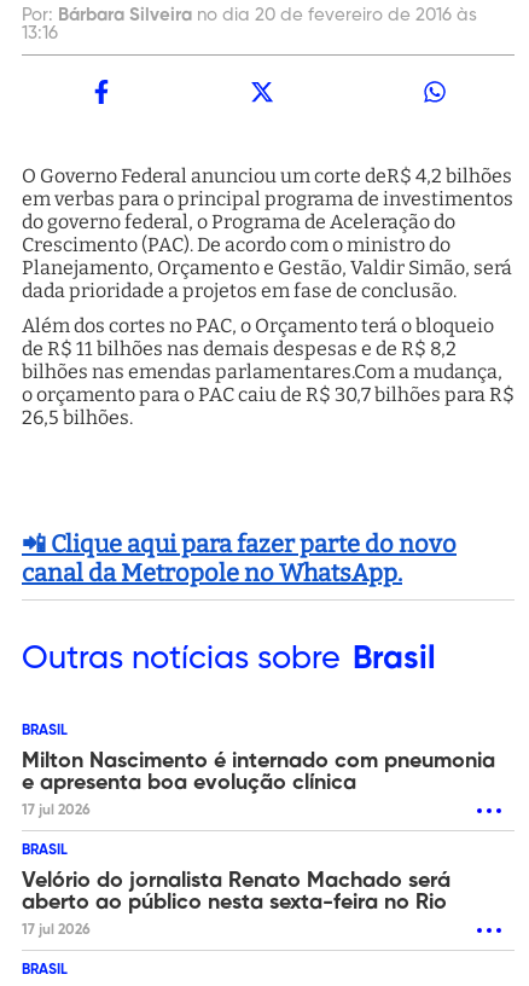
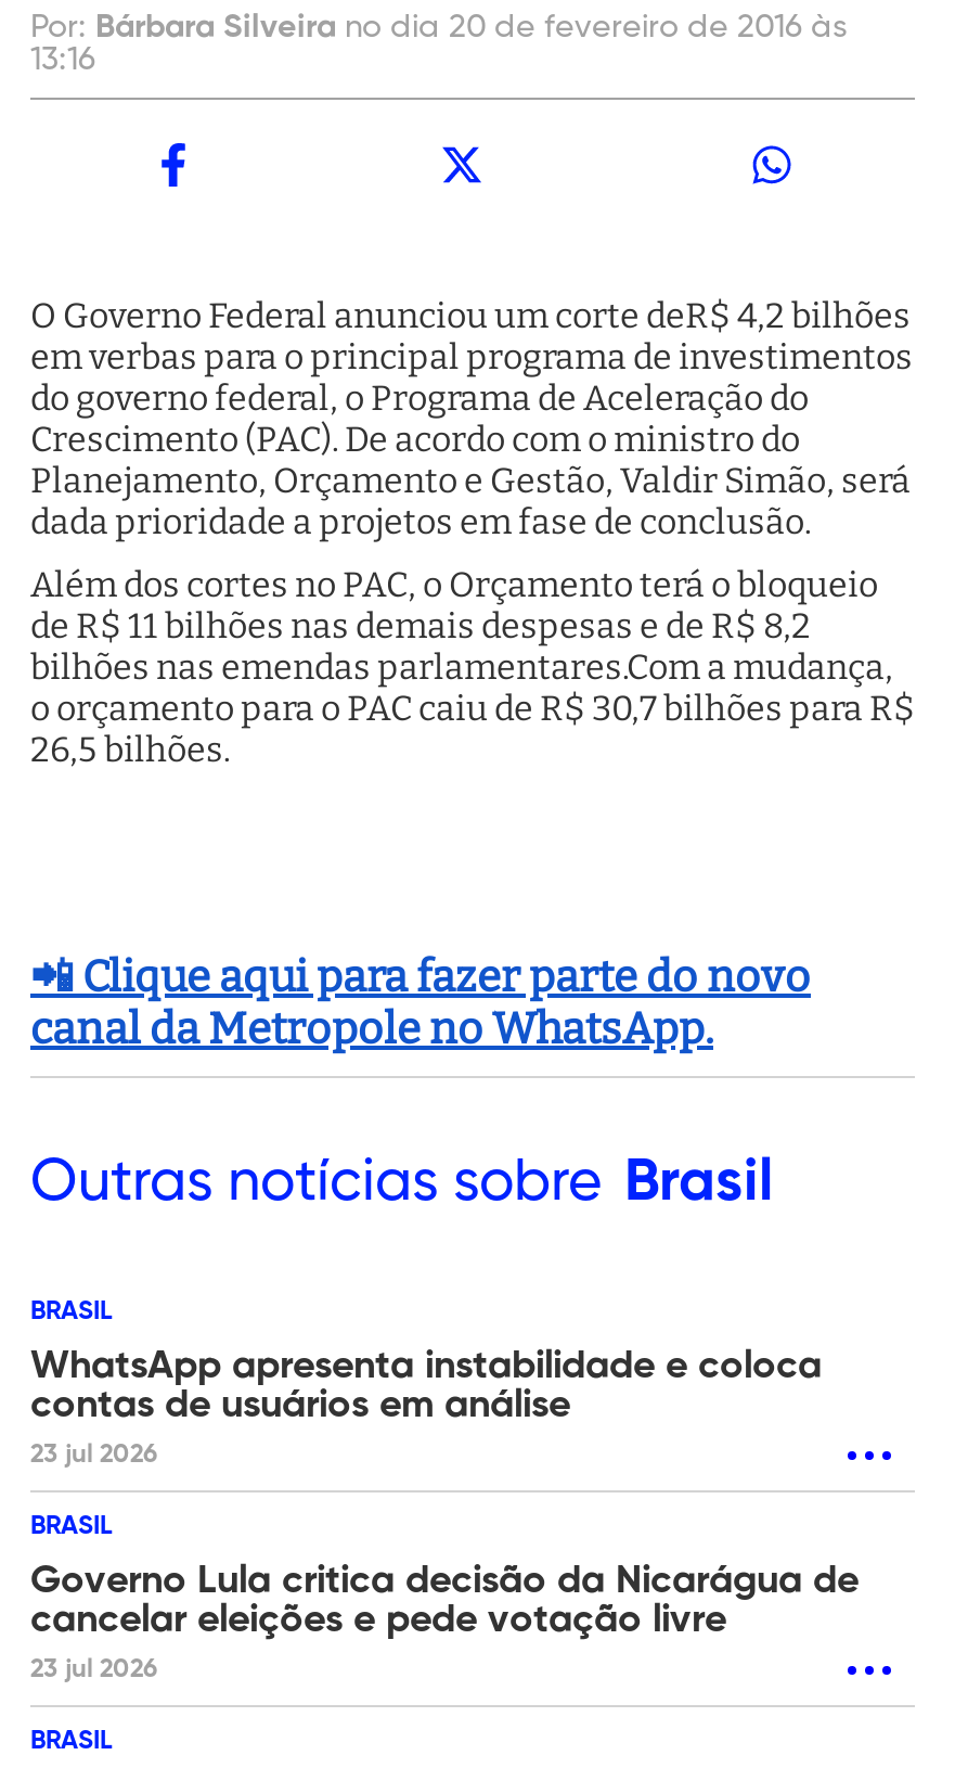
[22,751,495,818] Milton Nascimento é internado com pneumonia | e apresenta boa evolução clínica | 17 jul 2026 -> [30,1348,822,1469] WhatsApp apresenta instabilidade e coloca | contas de usuários em análise | 23 jul 2026
[22,870,450,938] Velório do jornalista Renato Machado será | aberto ao público nesta sexta-feira no Rio | 17 jul 2026 -> [30,1563,859,1684] Governo Lula critica decisão da Nicarágua de | cancelar eleições e pede votação livre | 23 jul 2026

